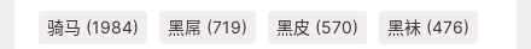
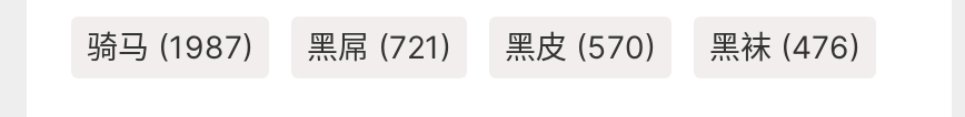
[47,16,139,37] 骑马(1984) -> [87,27,253,65] 骑马(1987)
[168,16,247,37] 黑屌(719) -> [307,27,451,65] 黑屌(721)

